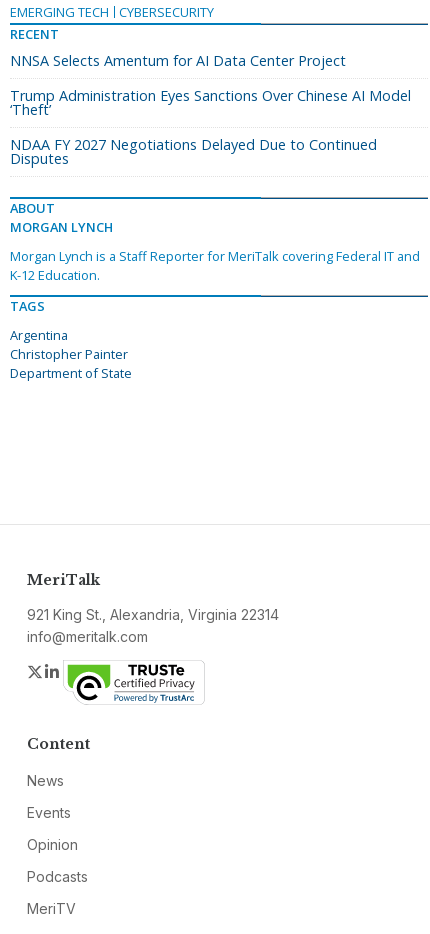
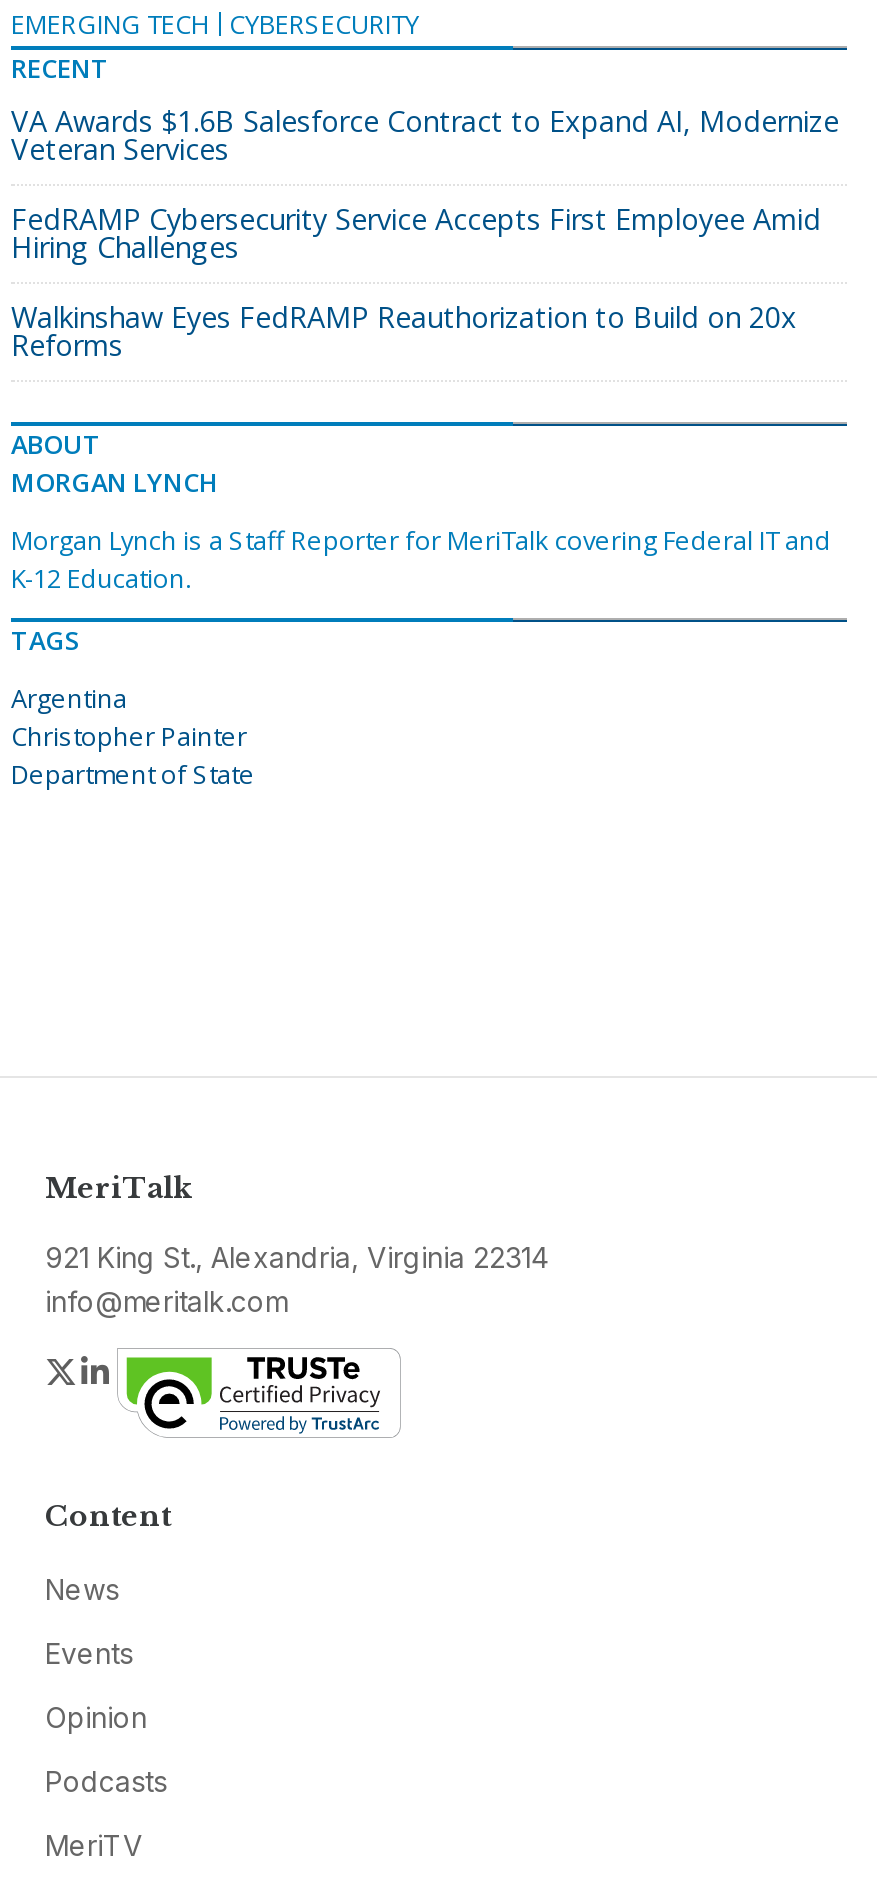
[10,51,346,70] NNSA Selects Amentum for AI Data Center Project -> [11,102,839,168] VA Awards $1.6B Salesforce Contract to Expand AI, Modernize | Veteran Services
[10,86,411,119] Trump Administration Eyes Sanctions Over Chinese AI Model | ‘Theft’ -> [11,200,821,266] FedRAMP Cybersecurity Service Accepts First Employee Amid | Hiring Challenges
[10,135,377,168] NDAA FY 2027 Negotiations Delayed Due to Continued | Disputes -> [11,298,797,364] Walkinshaw Eyes FedRAMP Reauthorization to Build on 20x | Reforms

